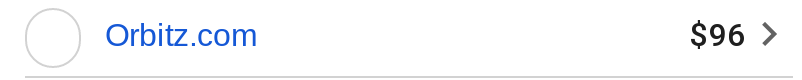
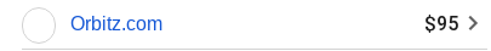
[689,16,745,54] $96 -> [424,12,458,35] $95

